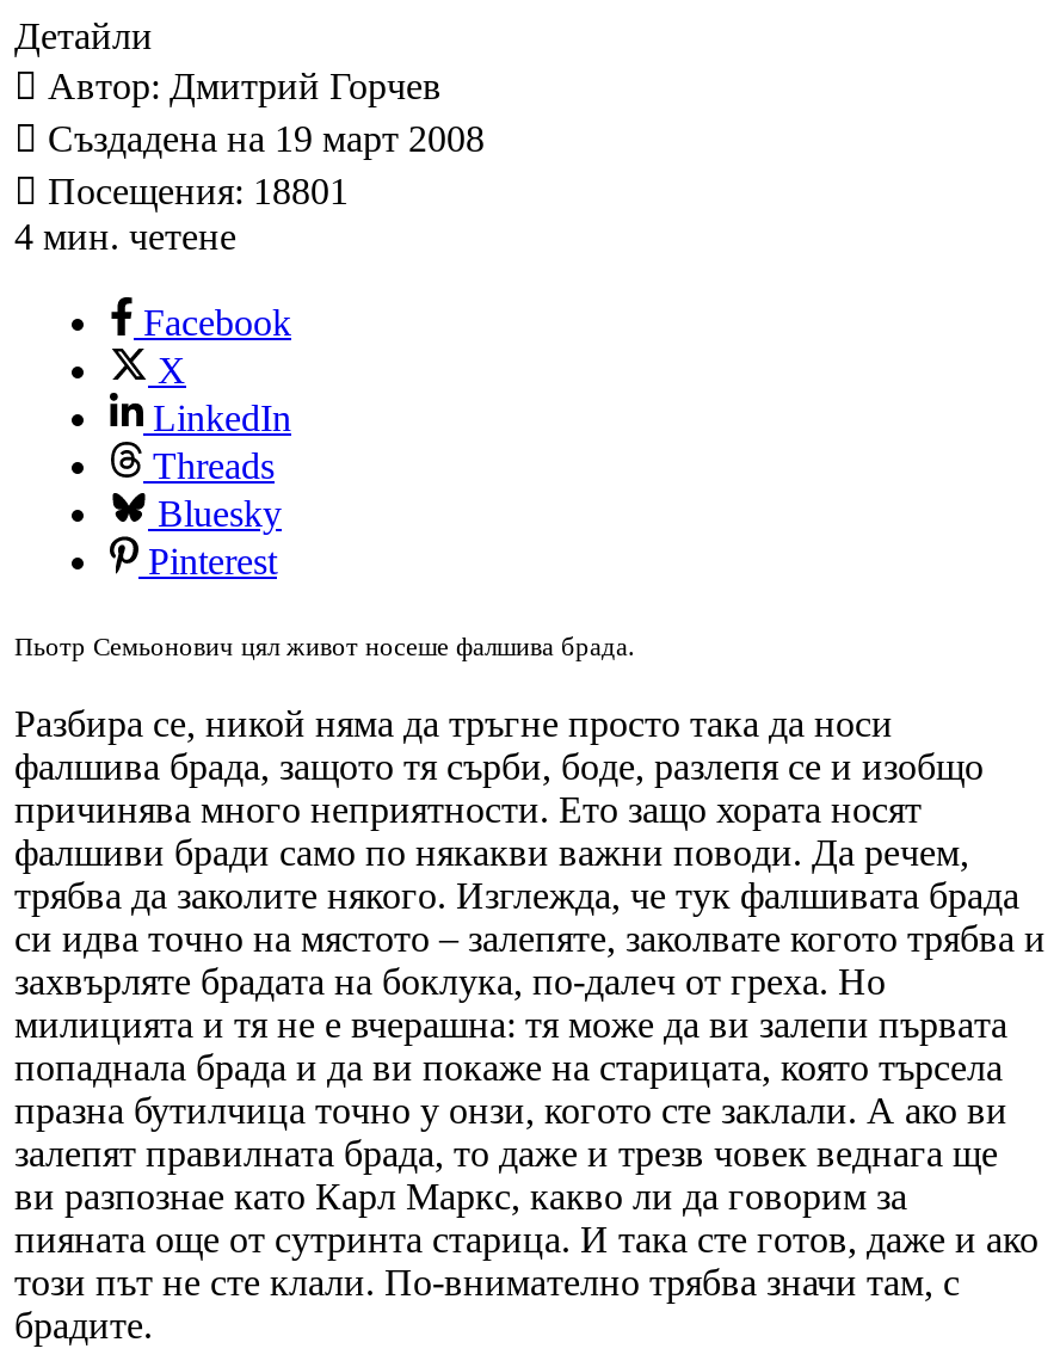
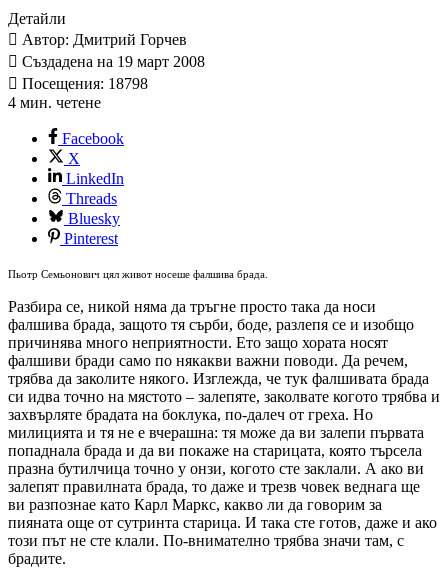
[38,171,349,212] Посещения: 18801 -> [18,75,148,92] Посещения: 18798

